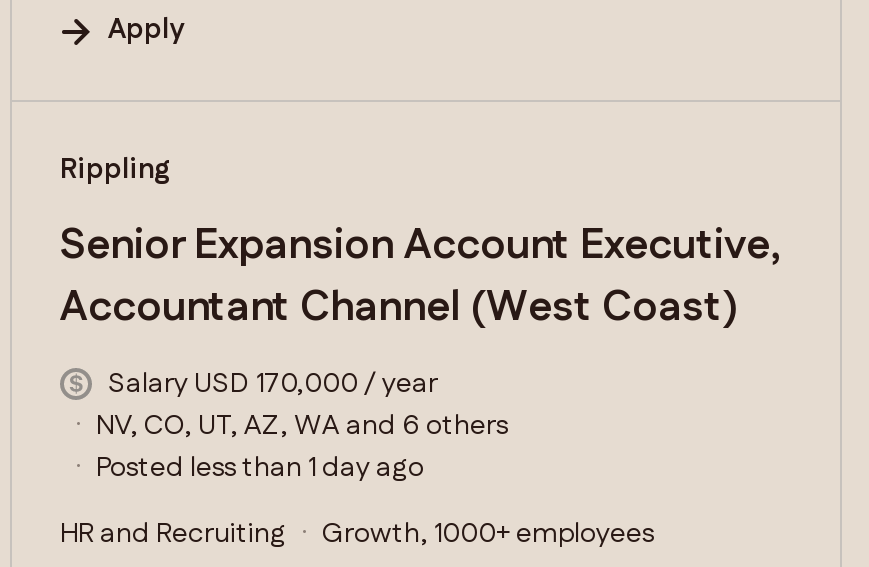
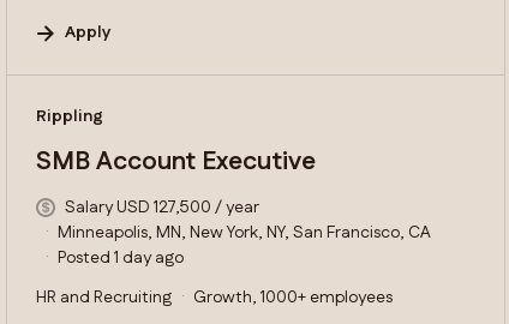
[60,216,782,488] Senior Expansion Account Executive, | Accountant Channel (West Coast) | Salary USD 170,000 / year | NV, CO, UT, AZ, WA and 6 others | Posted less than 1 day ago -> [36,144,431,270] SMB Account Executive | Salary USD 127,500 / year | Minneapolis, MN, New York, NY, San Francisco, CA | Posted 1 day ago

